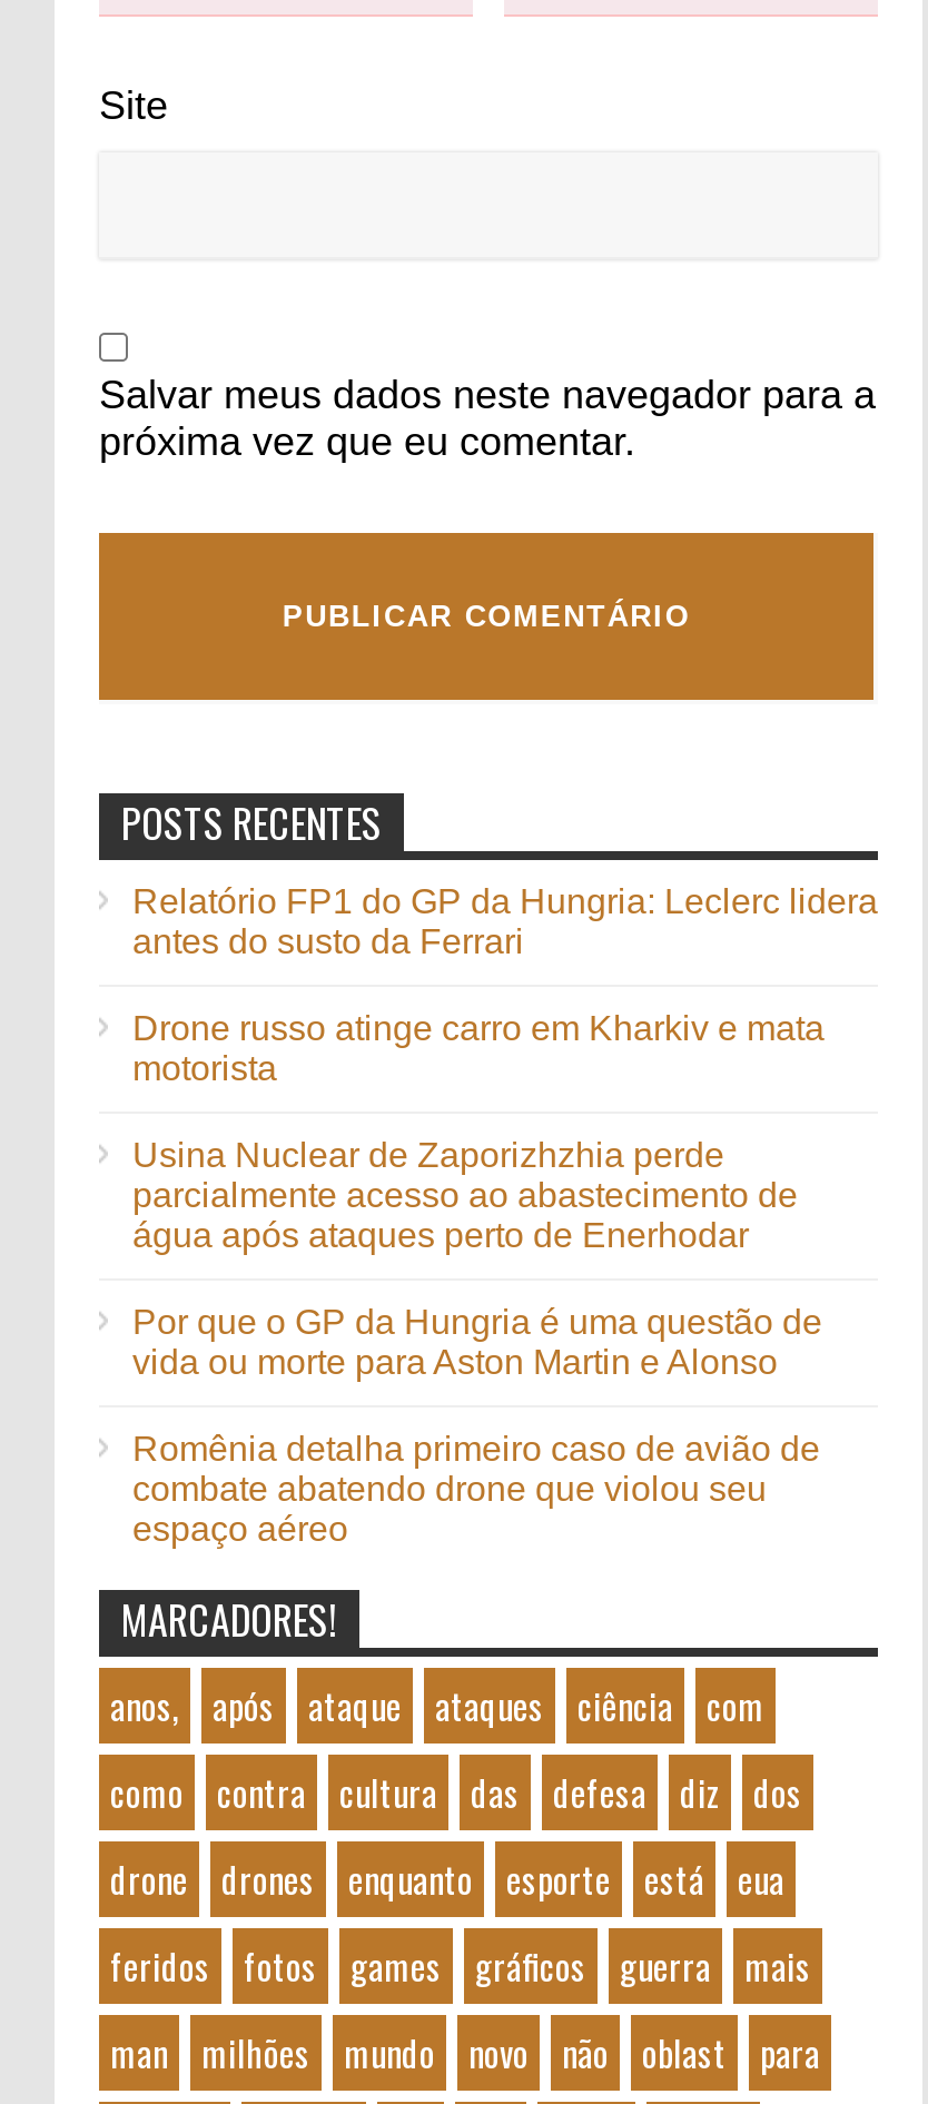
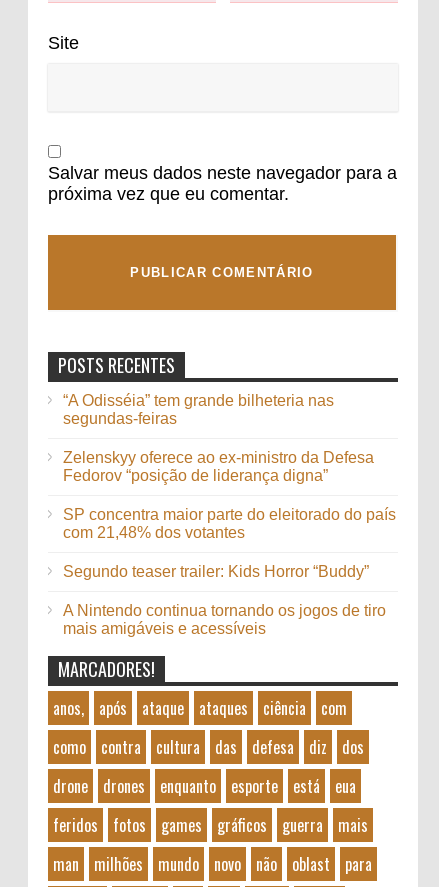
[132,882,878,960] Relatório FP1 do GP da Hungria: Leclerc lidera | antes do susto da Ferrari -> [63,392,334,427] “A Odisséia” tem grande bilheteria nas | segundas-feiras
[132,1009,825,1087] Drone russo atinge carro em Kharkiv e mata | motorista -> [63,449,374,484] Zelenskyy oferece ao ex-ministro da Defesa | Fedorov “posição de liderança digna”
[132,1136,798,1254] Usina Nuclear de Zaporizhzhia perde | parcialmente acesso ao abastecimento de | água após ataques perto de Enerhodar -> [63,506,396,541] SP concentra maior parte do eleitorado do país | com 21,48% dos votantes
[132,1303,822,1381] Por que o GP da Hungria é uma questão de | vida ou morte para Aston Martin e Alonso -> [63,563,369,580] Segundo teaser trailer: Kids Horror “Buddy”
[132,1430,820,1548] Romênia detalha primeiro caso de avião de | combate abatendo drone que violou seu | espaço aéreo -> [63,602,386,637] A Nintendo continua tornando os jogos de tiro | mais amigáveis e acessíveis

